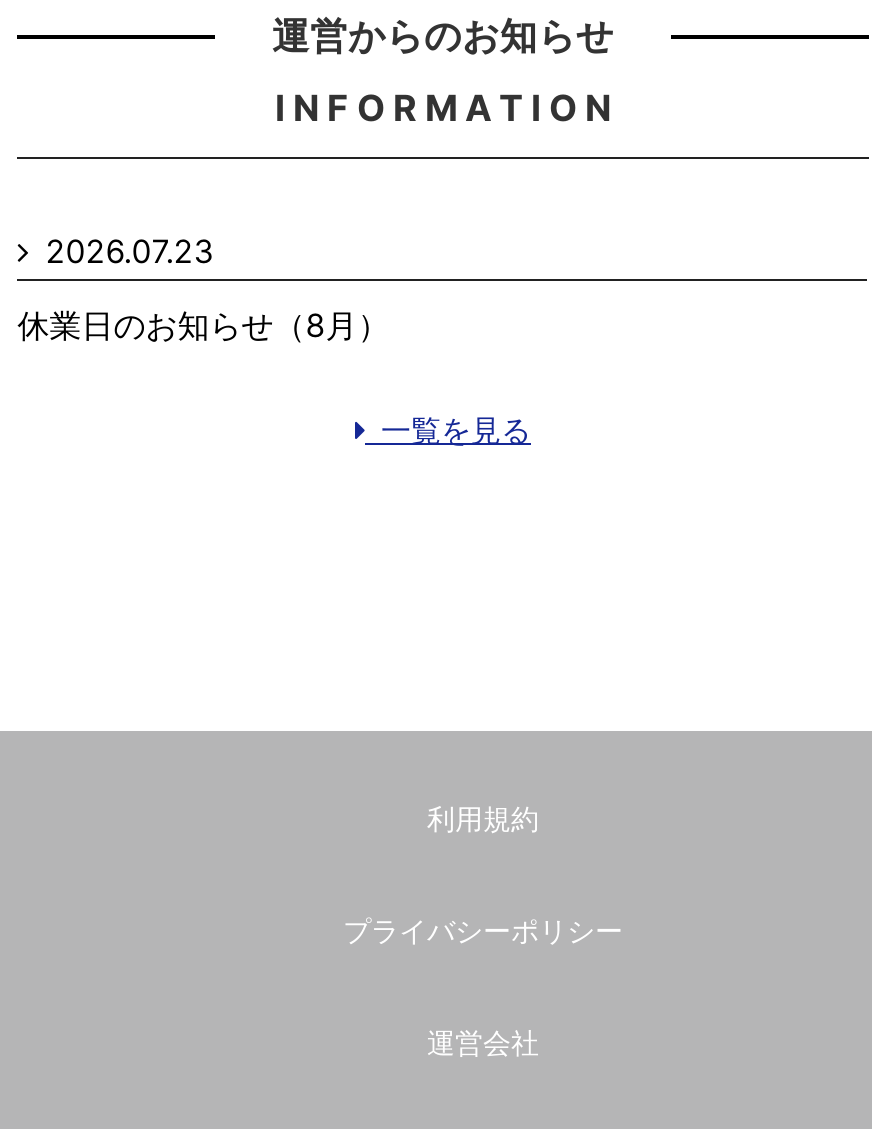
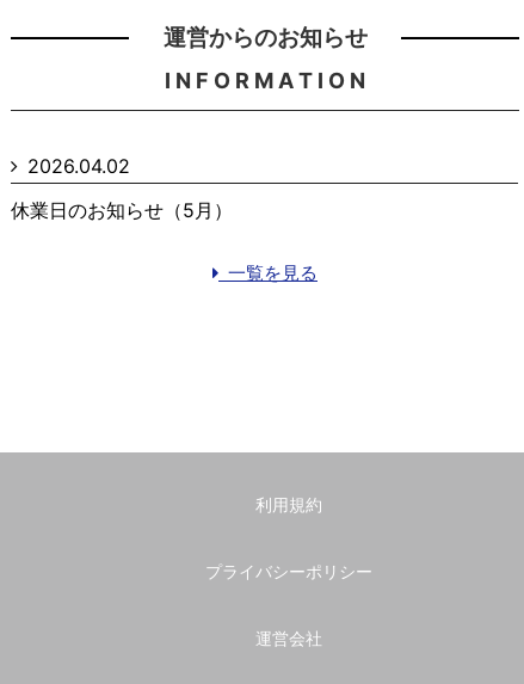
[29,232,213,272] 2026.07.23 -> [18,154,130,178] 2026.04.02
[17,306,389,346] 休業日のお知らせ（8月） -> [11,199,233,222] 休業日のお知らせ（5月）

